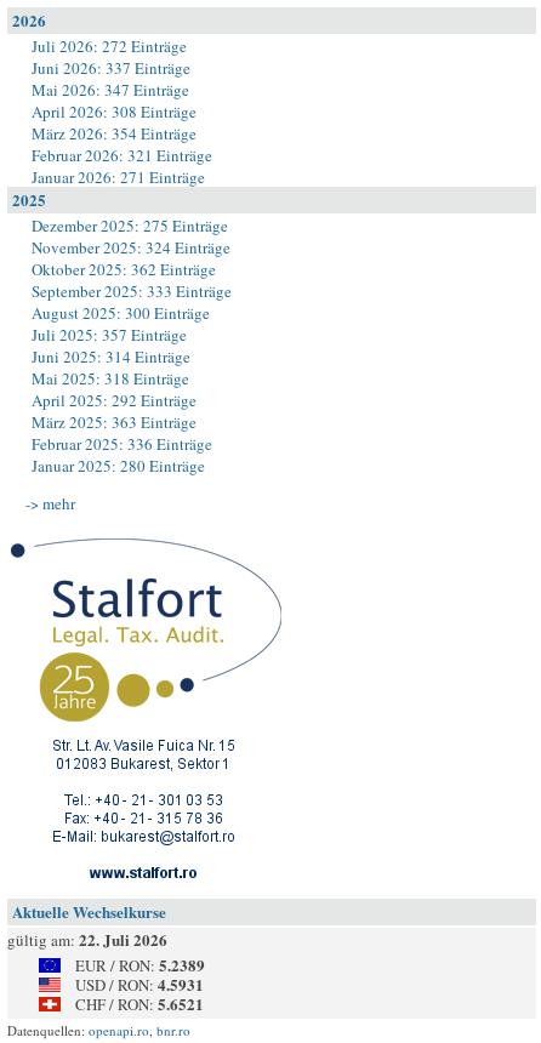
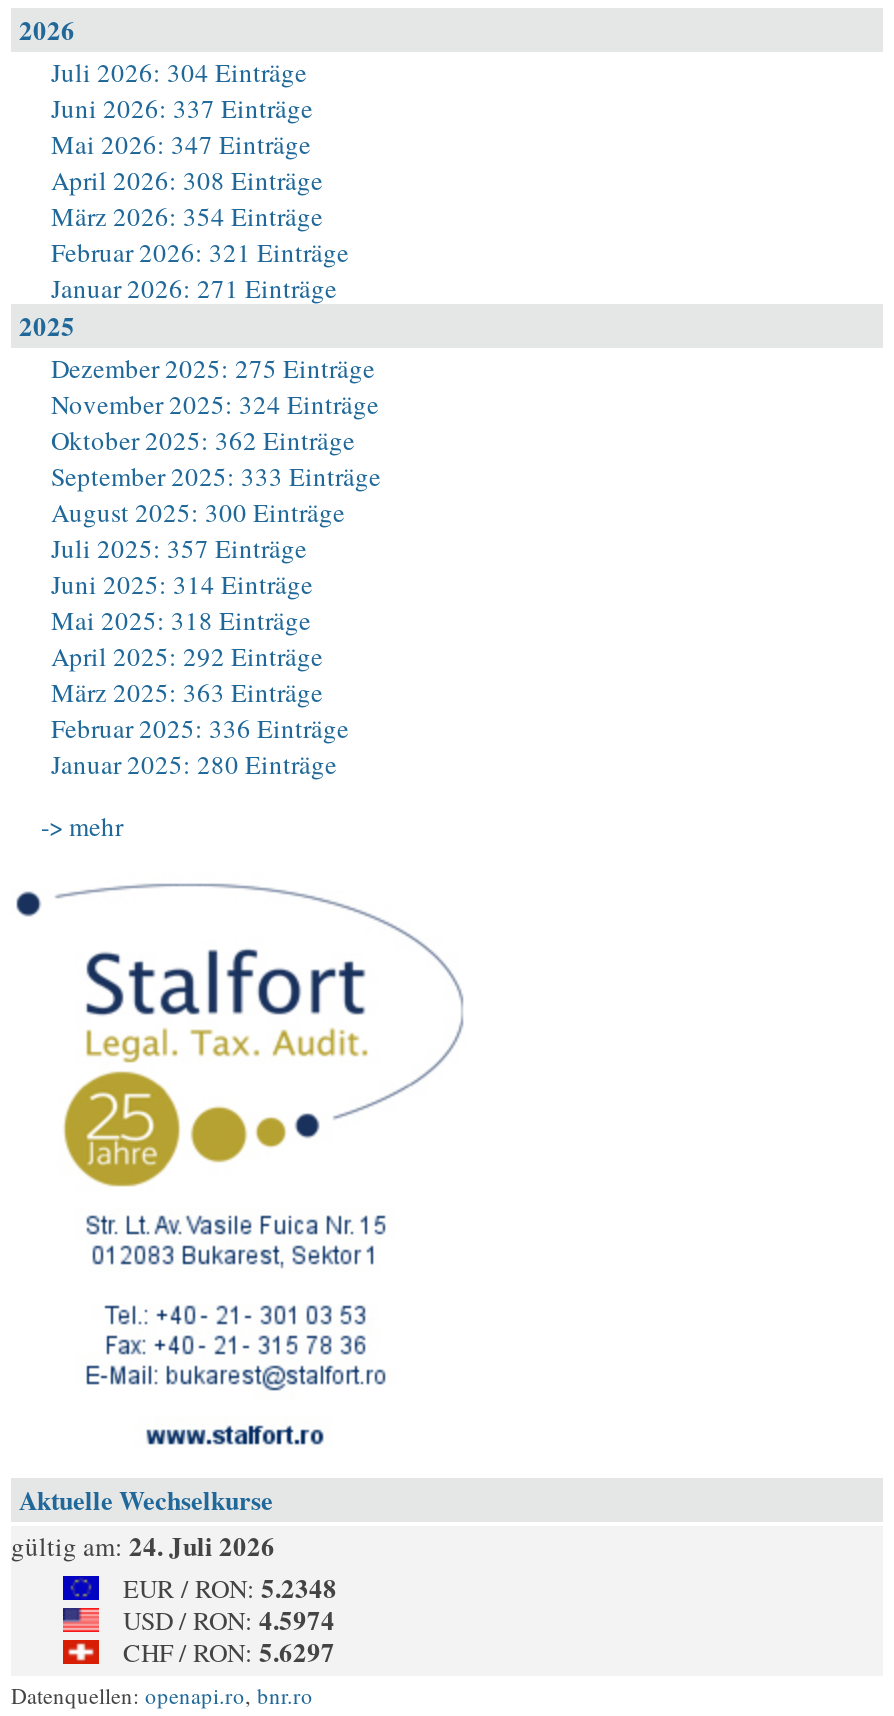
[32,35,187,57] Juli 2026: 272 Einträge -> [51,54,307,90] Juli 2026: 304 Einträge
[7,928,167,951] gültig am: 22. Juli 2026 -> [11,1526,275,1564] gültig am: 24. Juli 2026
[75,953,205,976] EUR / RON: 5.2389 -> [123,1568,337,1606] EUR / RON: 5.2348
[75,973,204,996] USD / RON: 4.5931 -> [123,1600,335,1638] USD / RON: 4.5974
[75,992,204,1015] CHF / RON: 5.6521 -> [123,1632,335,1670] CHF / RON: 5.6297

